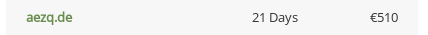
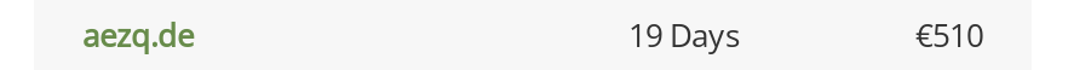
[251,8,297,26] 21 Days -> [628,13,740,57] 19 Days

